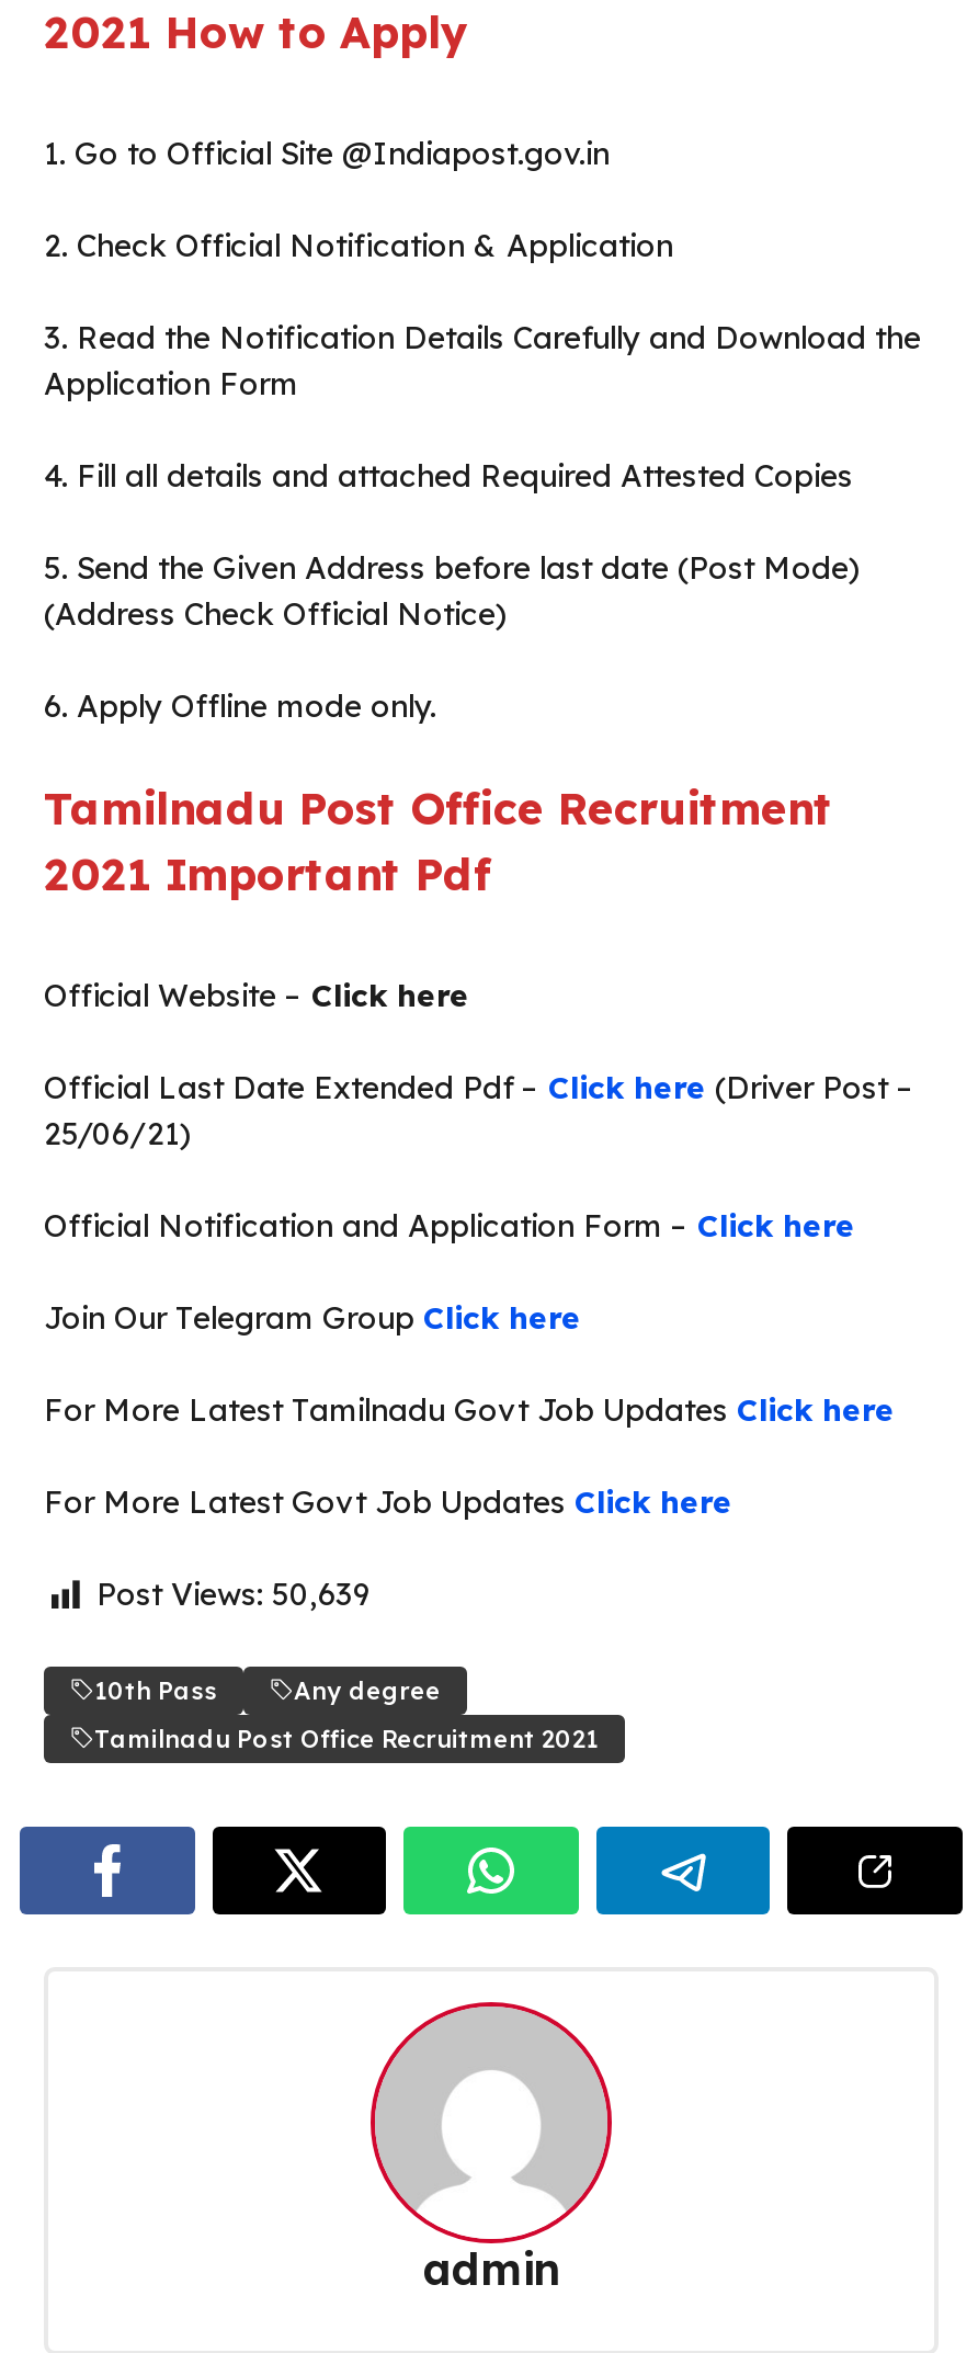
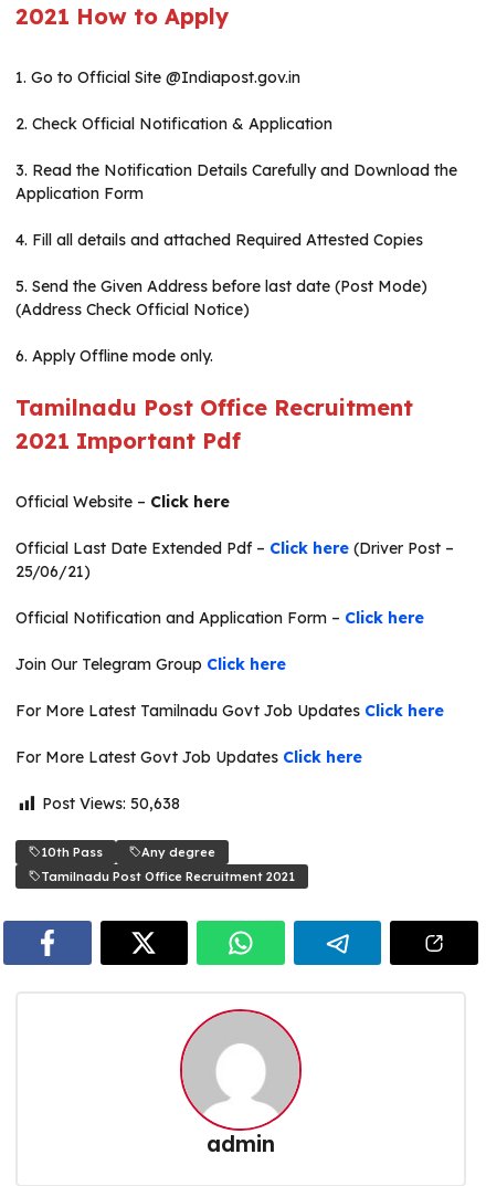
[96,1576,371,1615] Post Views: 50,639 -> [42,794,180,814] Post Views: 50,638

